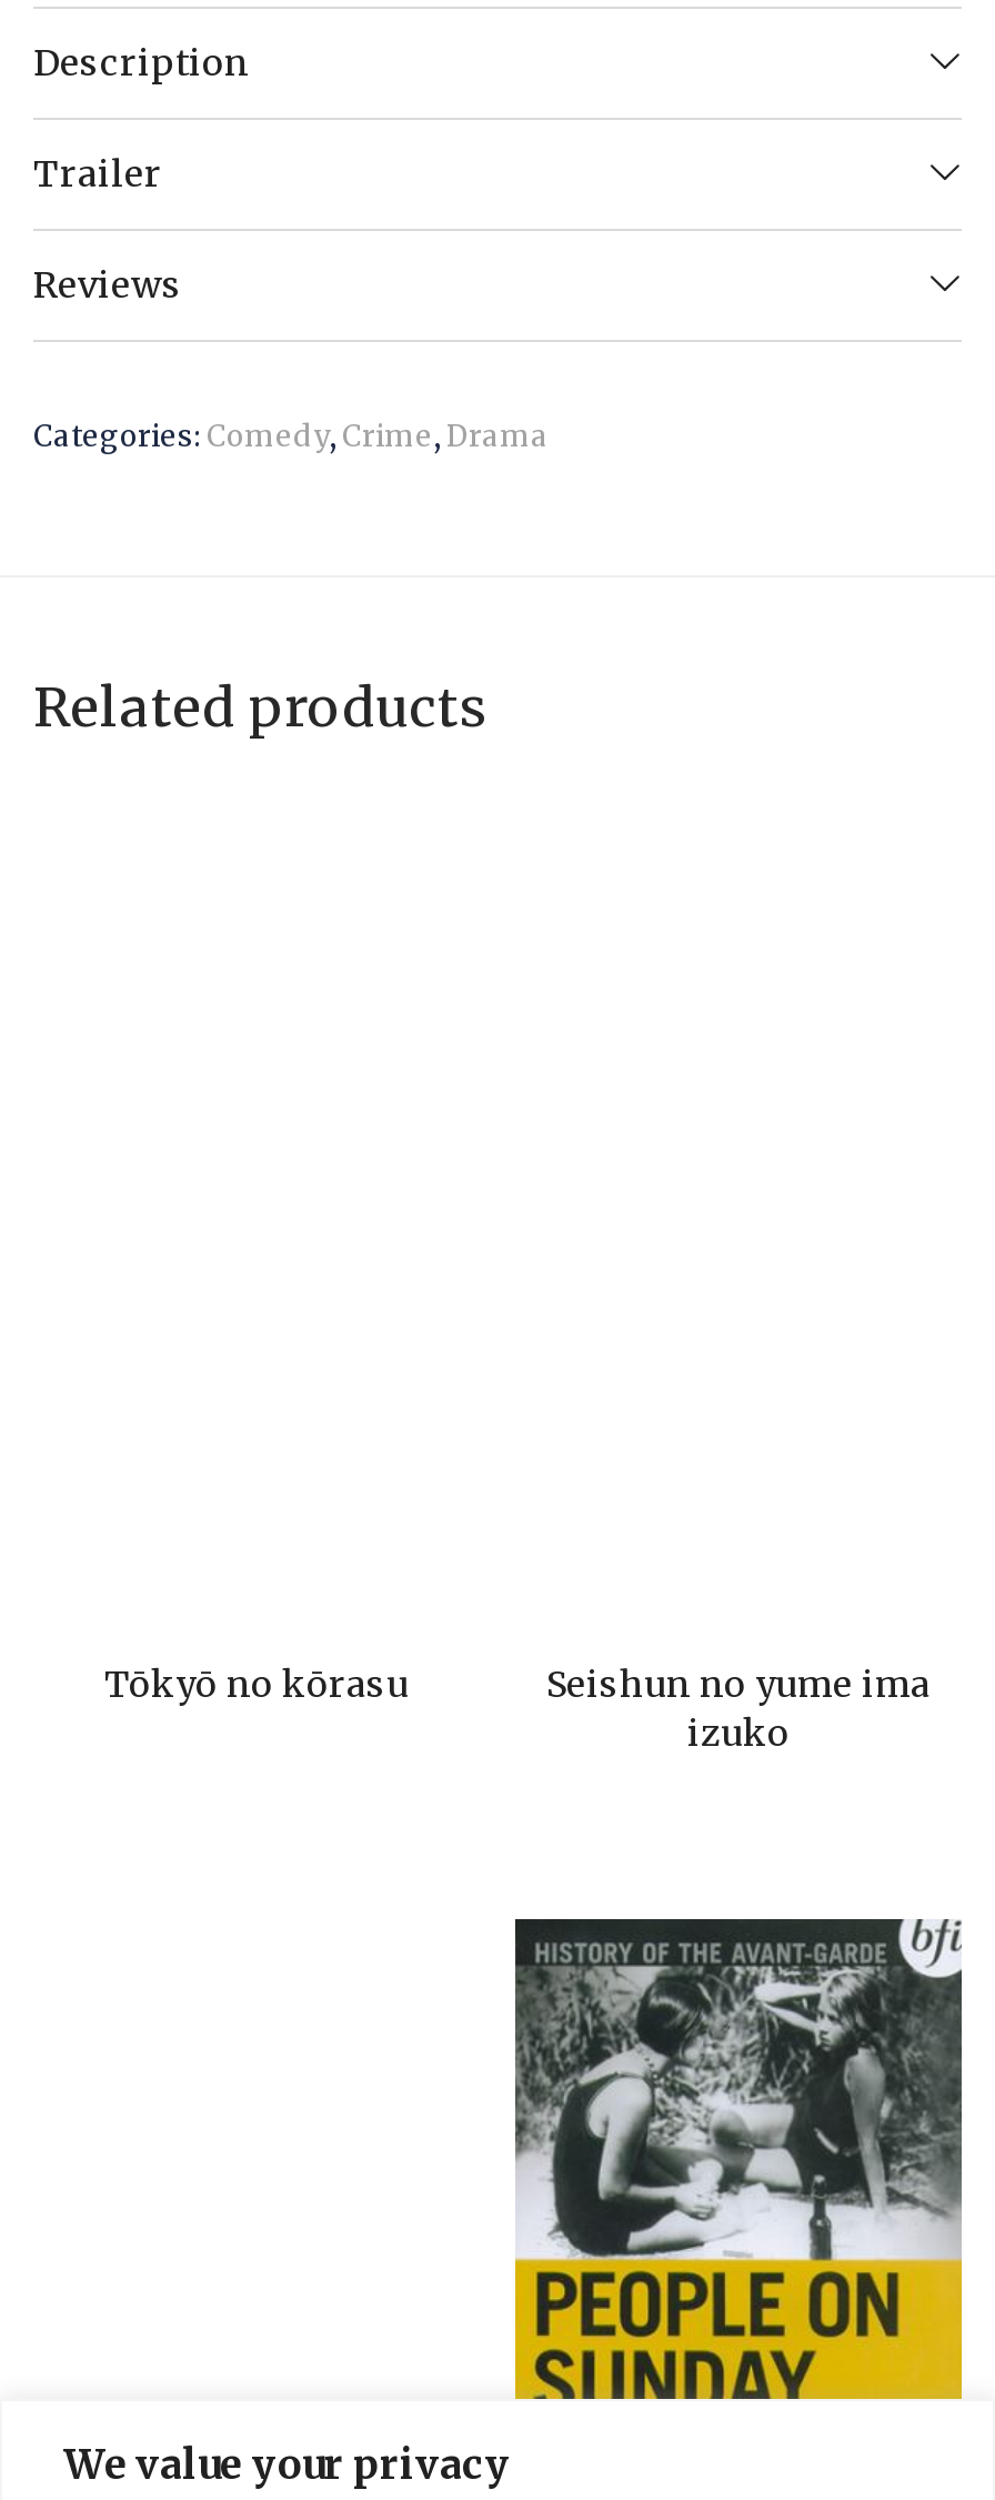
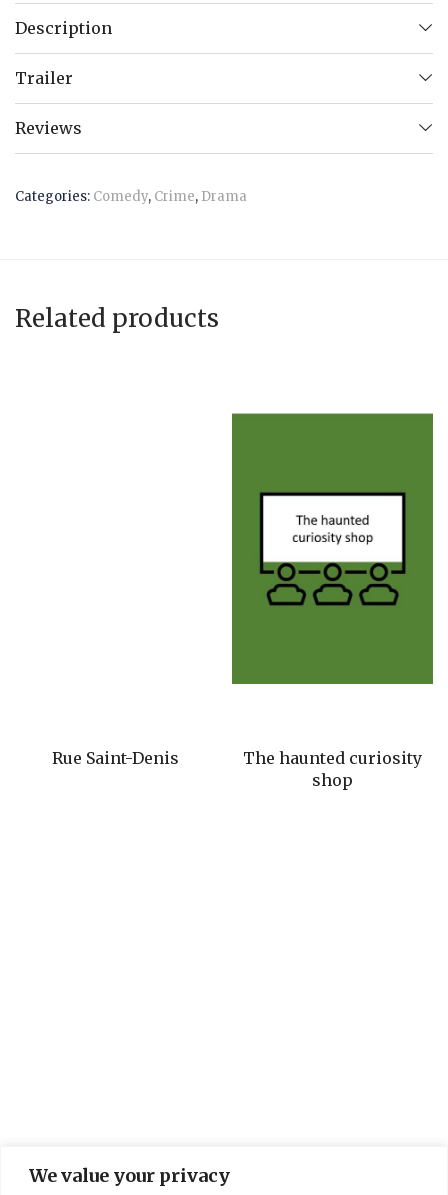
none -> [231,412,434,685] [image]
[104,1662,931,1756] Tōkyō no kōrasu | Seishun no yume ima | izuko -> [52,748,422,790] Rue Saint-Denis | The haunted curiosity | shop
[513,1917,964,2401] [image] -> none

